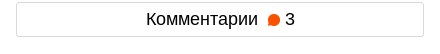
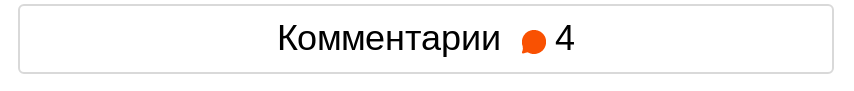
[145,9,294,29] Комментарии 3 -> [277,19,575,59] Комментарии 4

